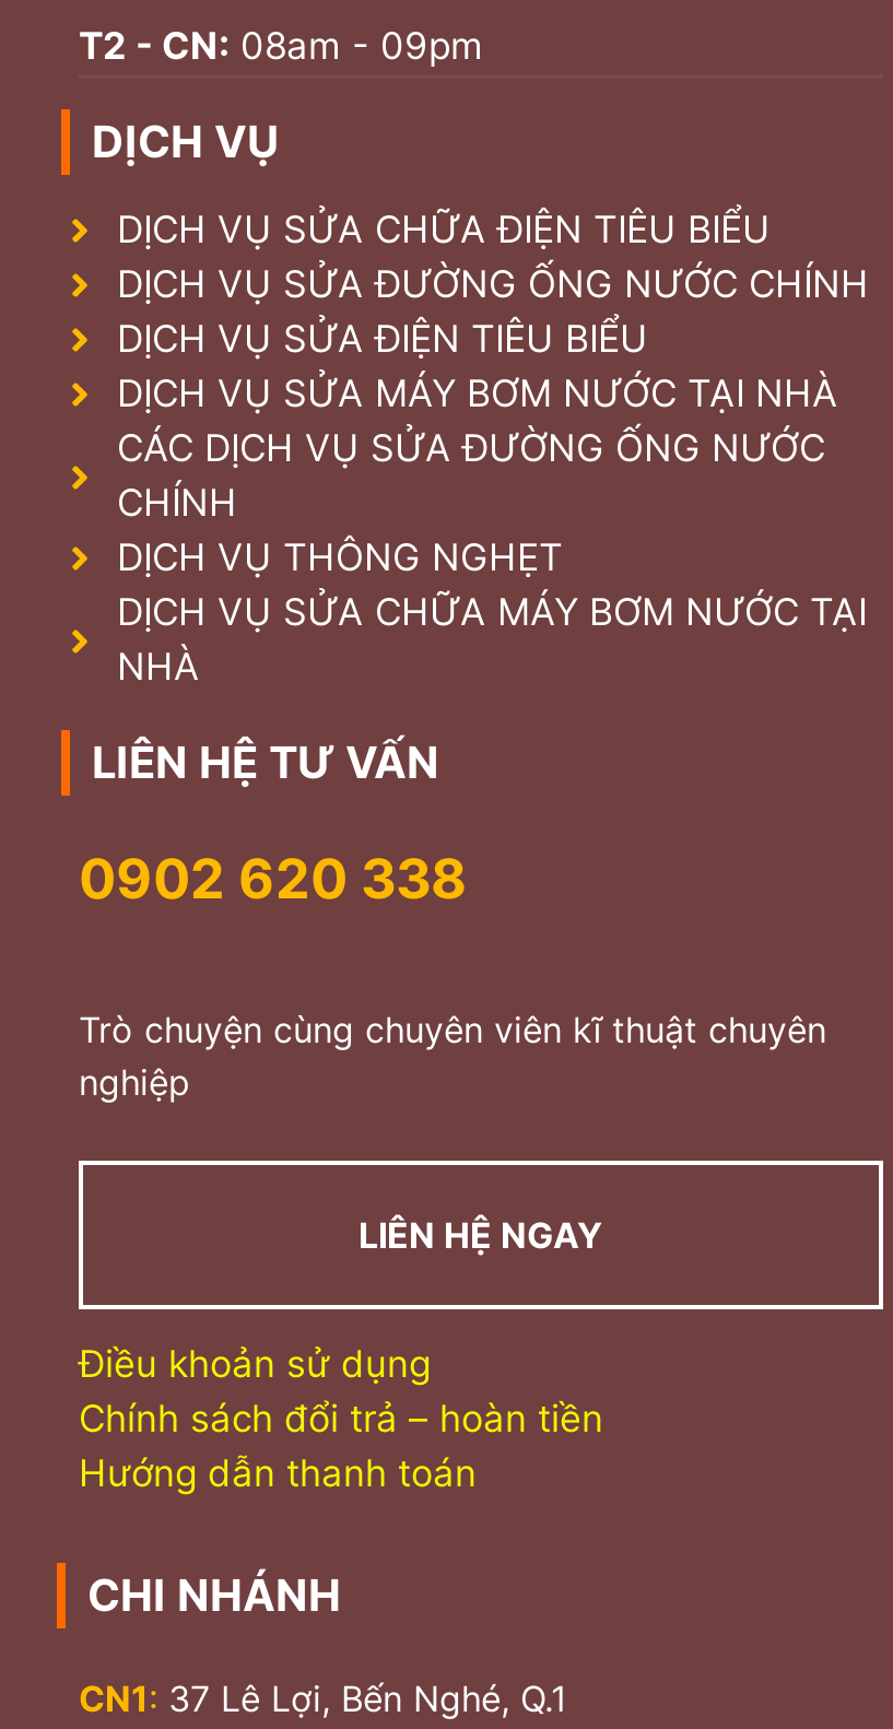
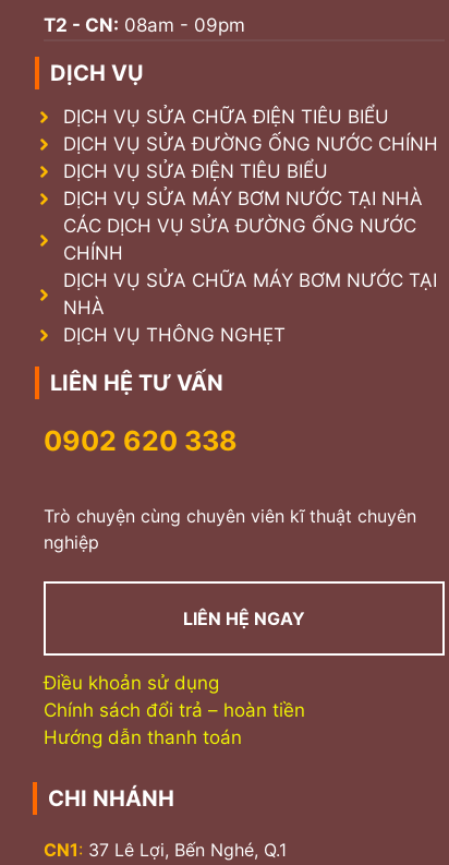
moved [117,536,563,579] -> [63,324,285,346]: DỊCH VỤ THÔNG NGHẸT
moved [117,590,867,689] -> [63,270,436,319]: DỊCH VỤ SỬA CHỮA MÁY BƠM NƯỚC TẠI | NHÀ

